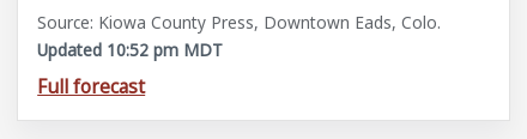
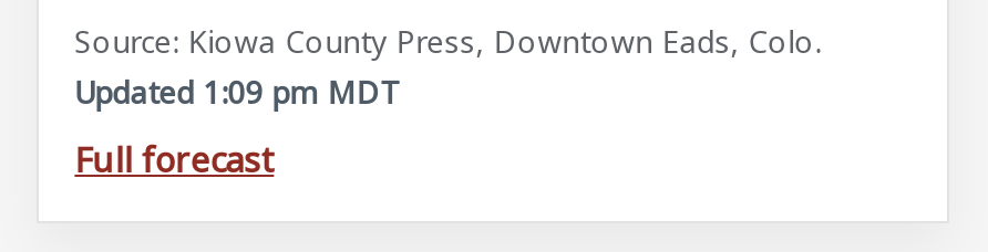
[37,38,223,61] Updated 10:52 pm MDT -> [75,70,400,112] Updated 1:09 pm MDT

